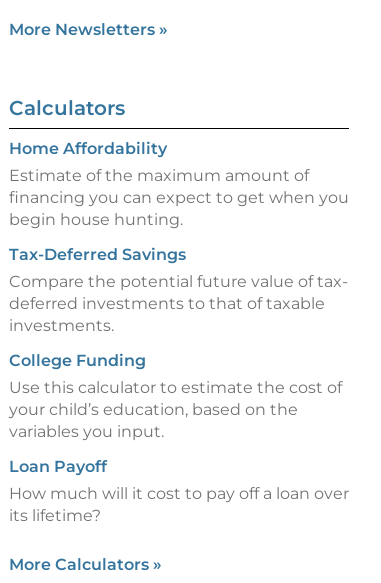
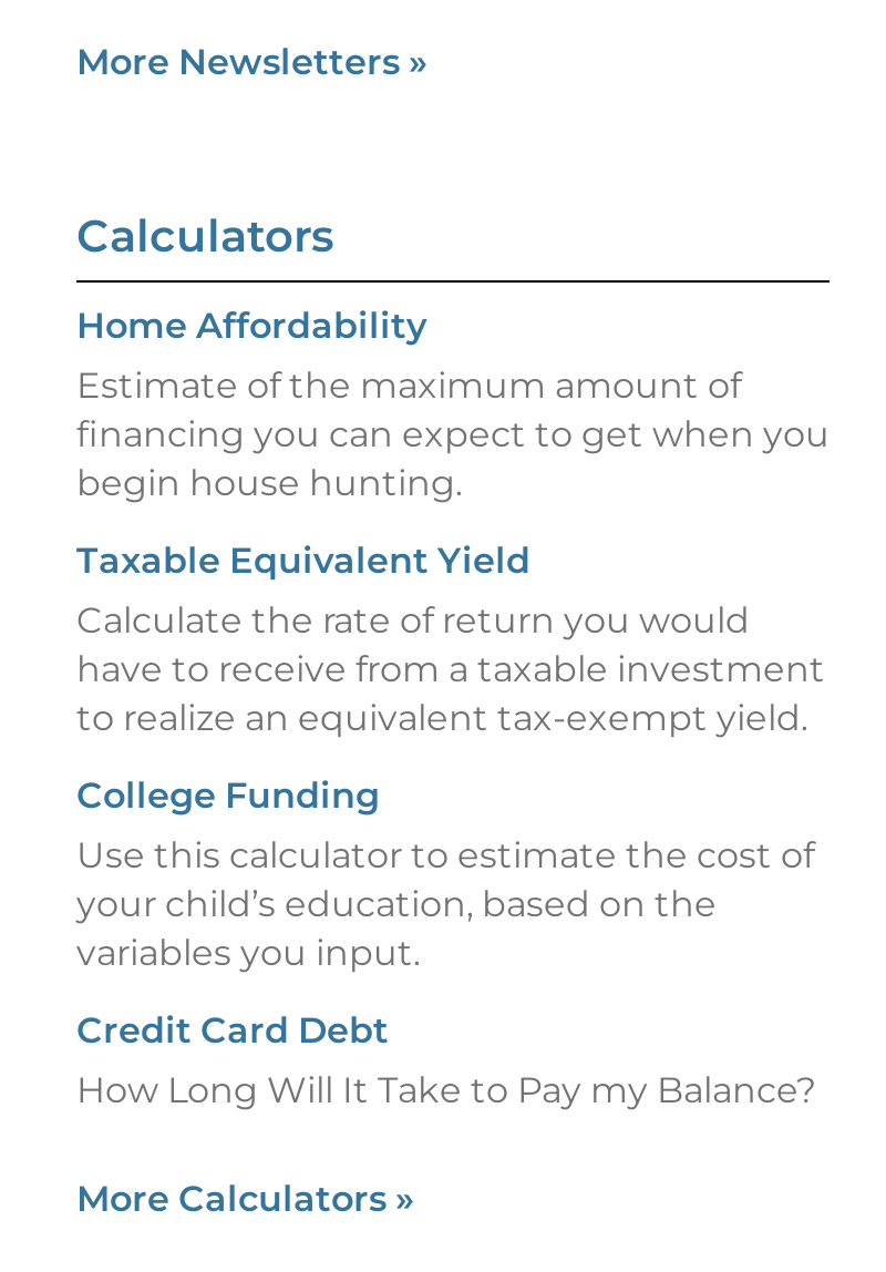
[9,245,348,335] Tax-Deferred Savings | Compare the potential future value of tax- | deferred investments to that of taxable | investments. -> [76,540,825,739] Taxable Equivalent Yield | Calculate the rate of return you would | have to receive from a taxable investment | to realize an equivalent tax-exempt yield.
[9,457,349,525] Loan Payoff | How much will it cost to pay off a loan over | its lifetime? -> [76,1010,816,1112] Credit Card Debt | How Long Will It Take to Pay my Balance?

